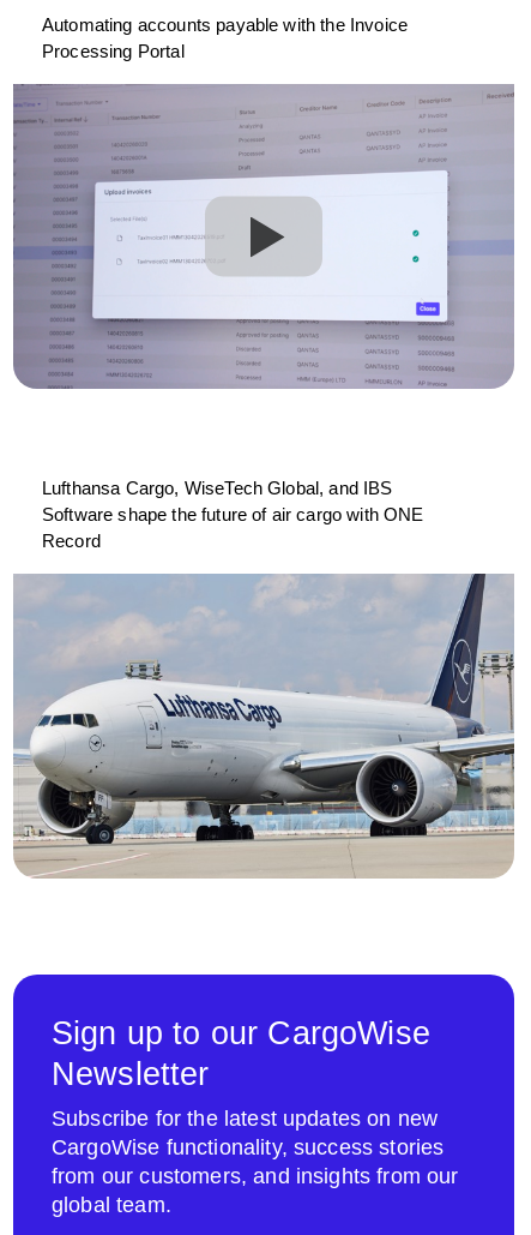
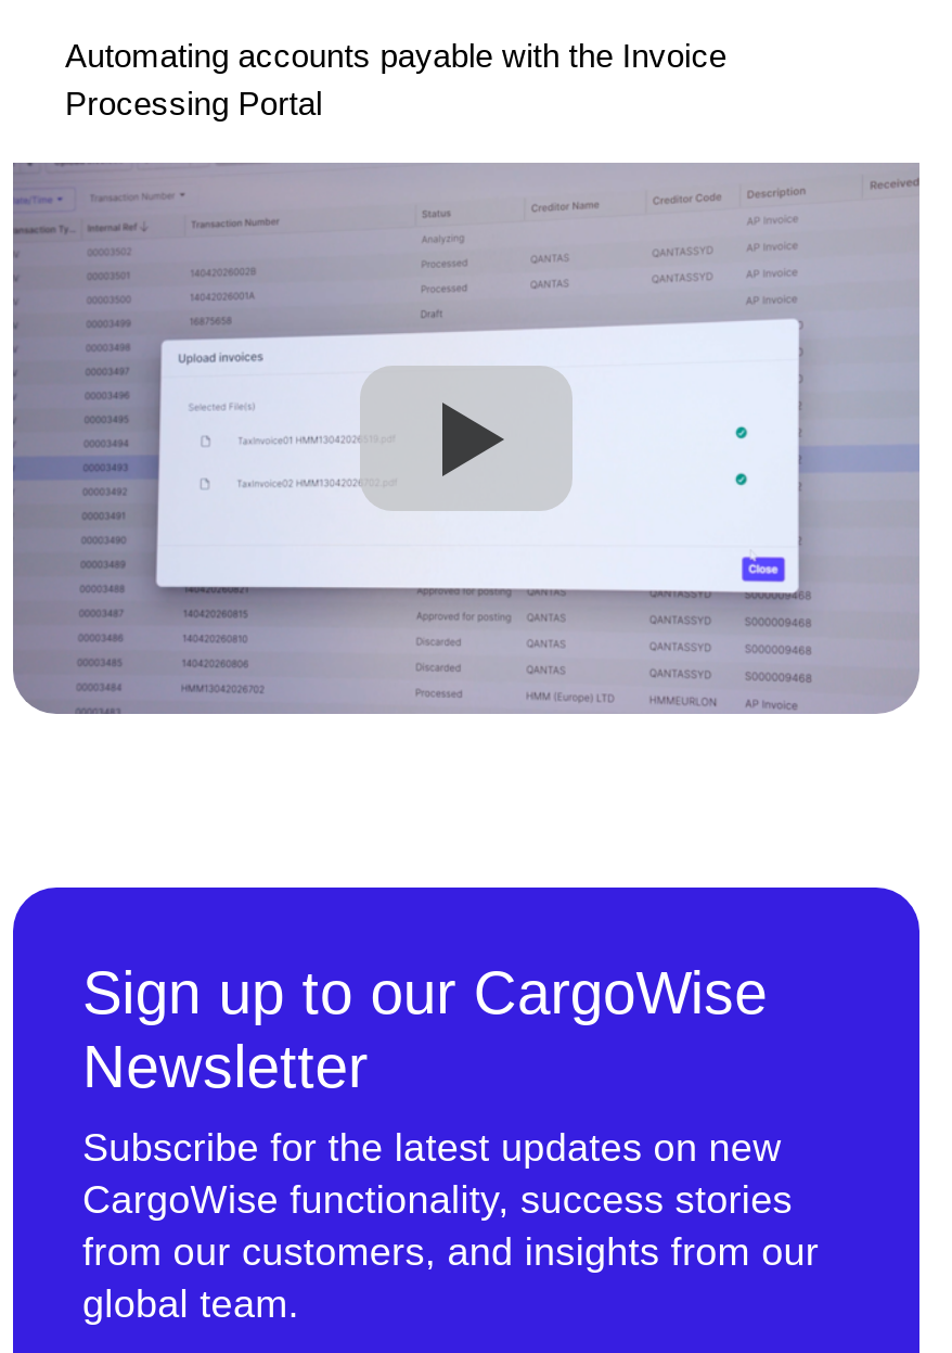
[42,478,424,551] Lufthansa Cargo, WiseTech Global, and IBS | Software shape the future of air cargo with ONE | Record -> none
[13,574,514,879] [image] -> none

